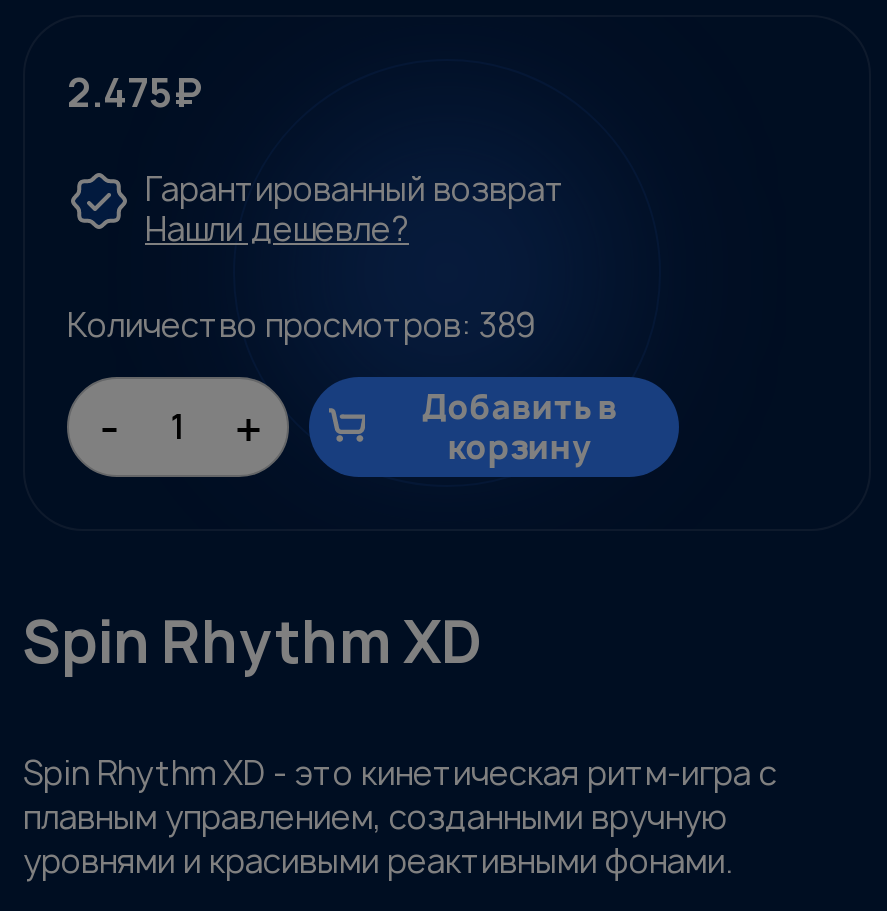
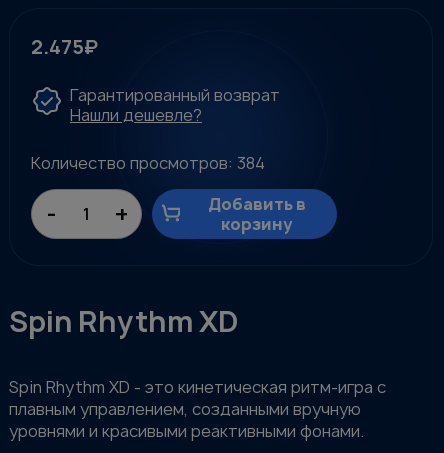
[67,302,535,346] Количество просмотров: 389 -> [31,152,265,174] Количество просмотров: 384

